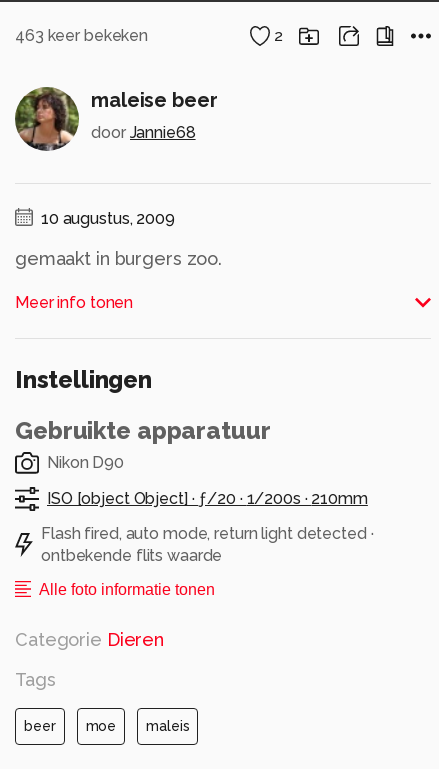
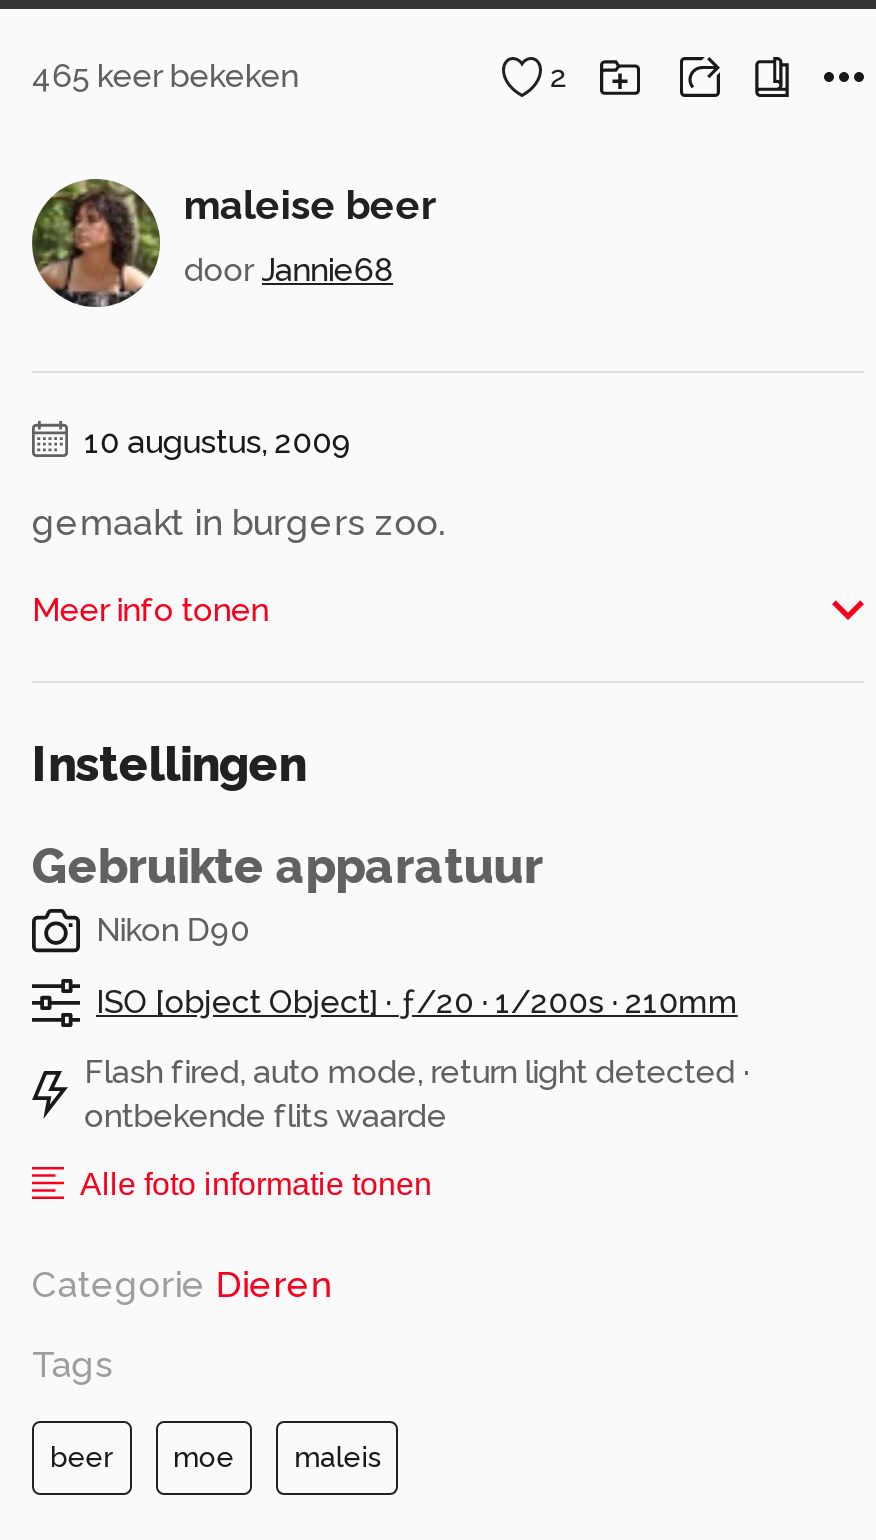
[15,26,148,45] 463 keer bekeken -> [32,57,298,95] 465 keer bekeken

